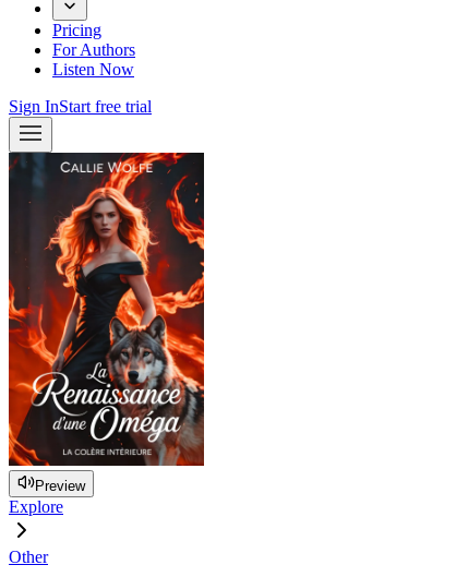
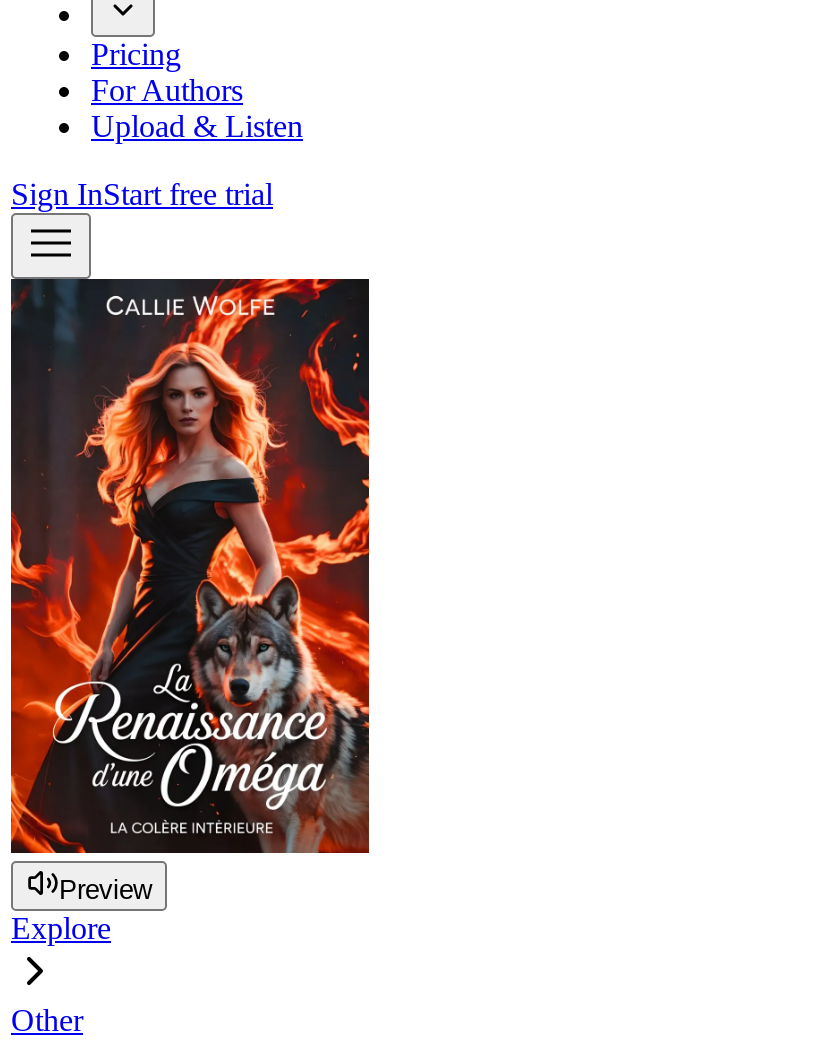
[52,60,134,79] Listen Now -> [91,109,303,143] Upload & Listen

